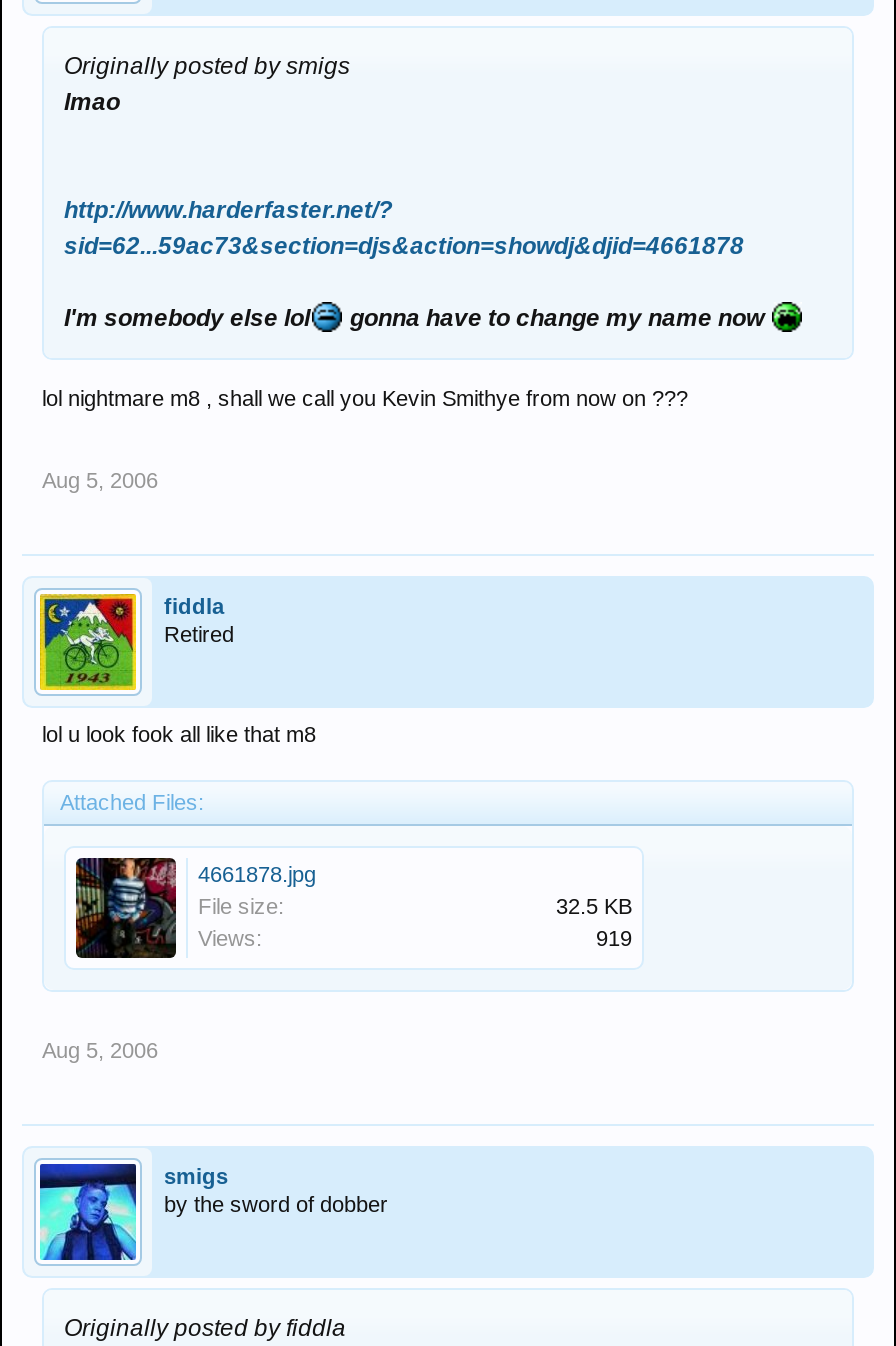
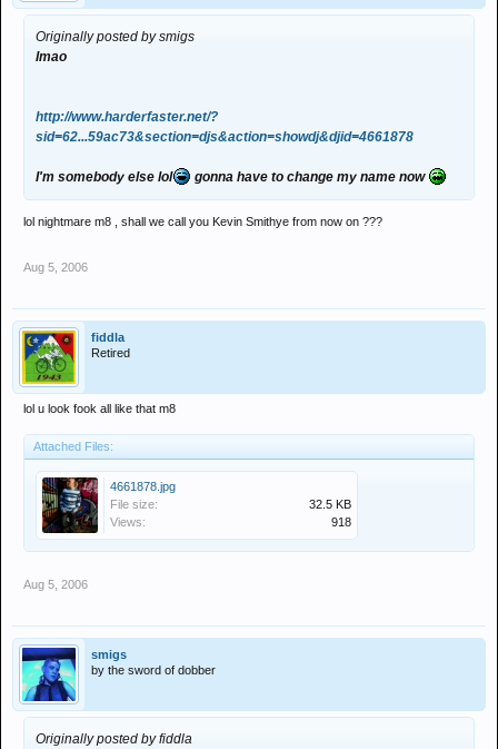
[596,926,632,950] 919 -> [331,515,351,529] 918

